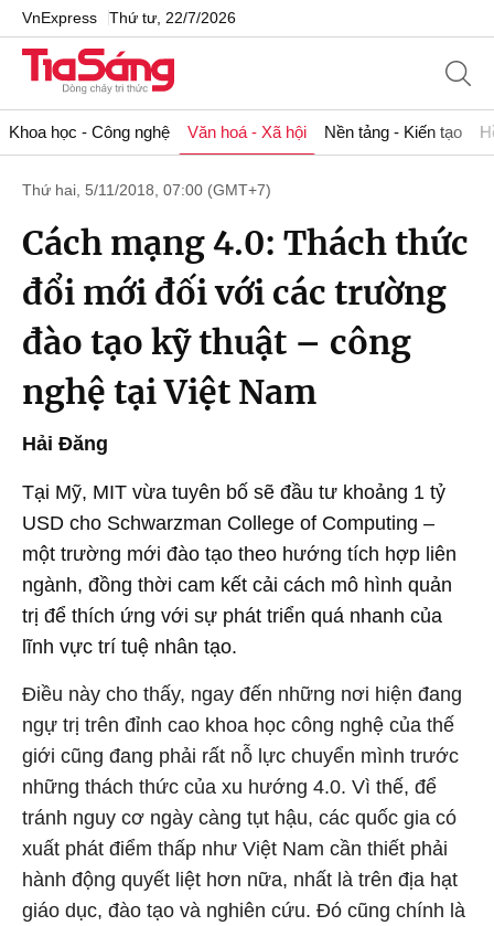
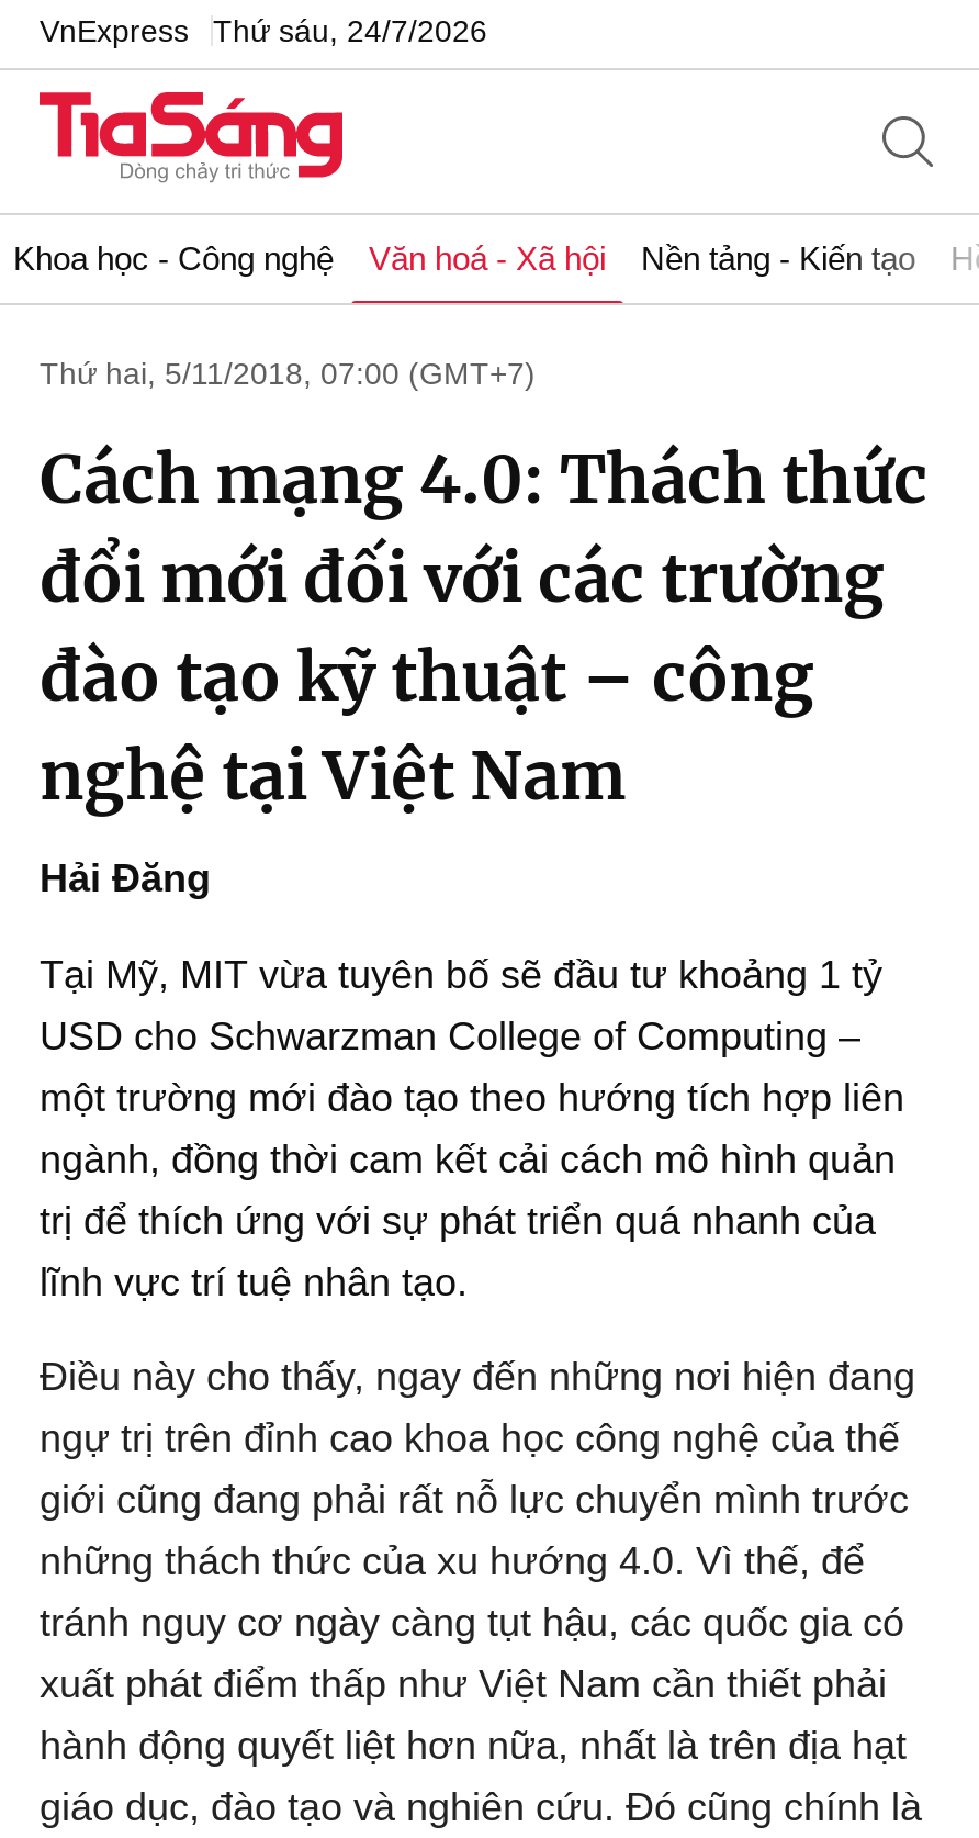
[22,8,236,26] VnExpress Thứ tư, 22/7/2026 -> [40,12,487,47] VnExpress Thứ sáu, 24/7/2026

